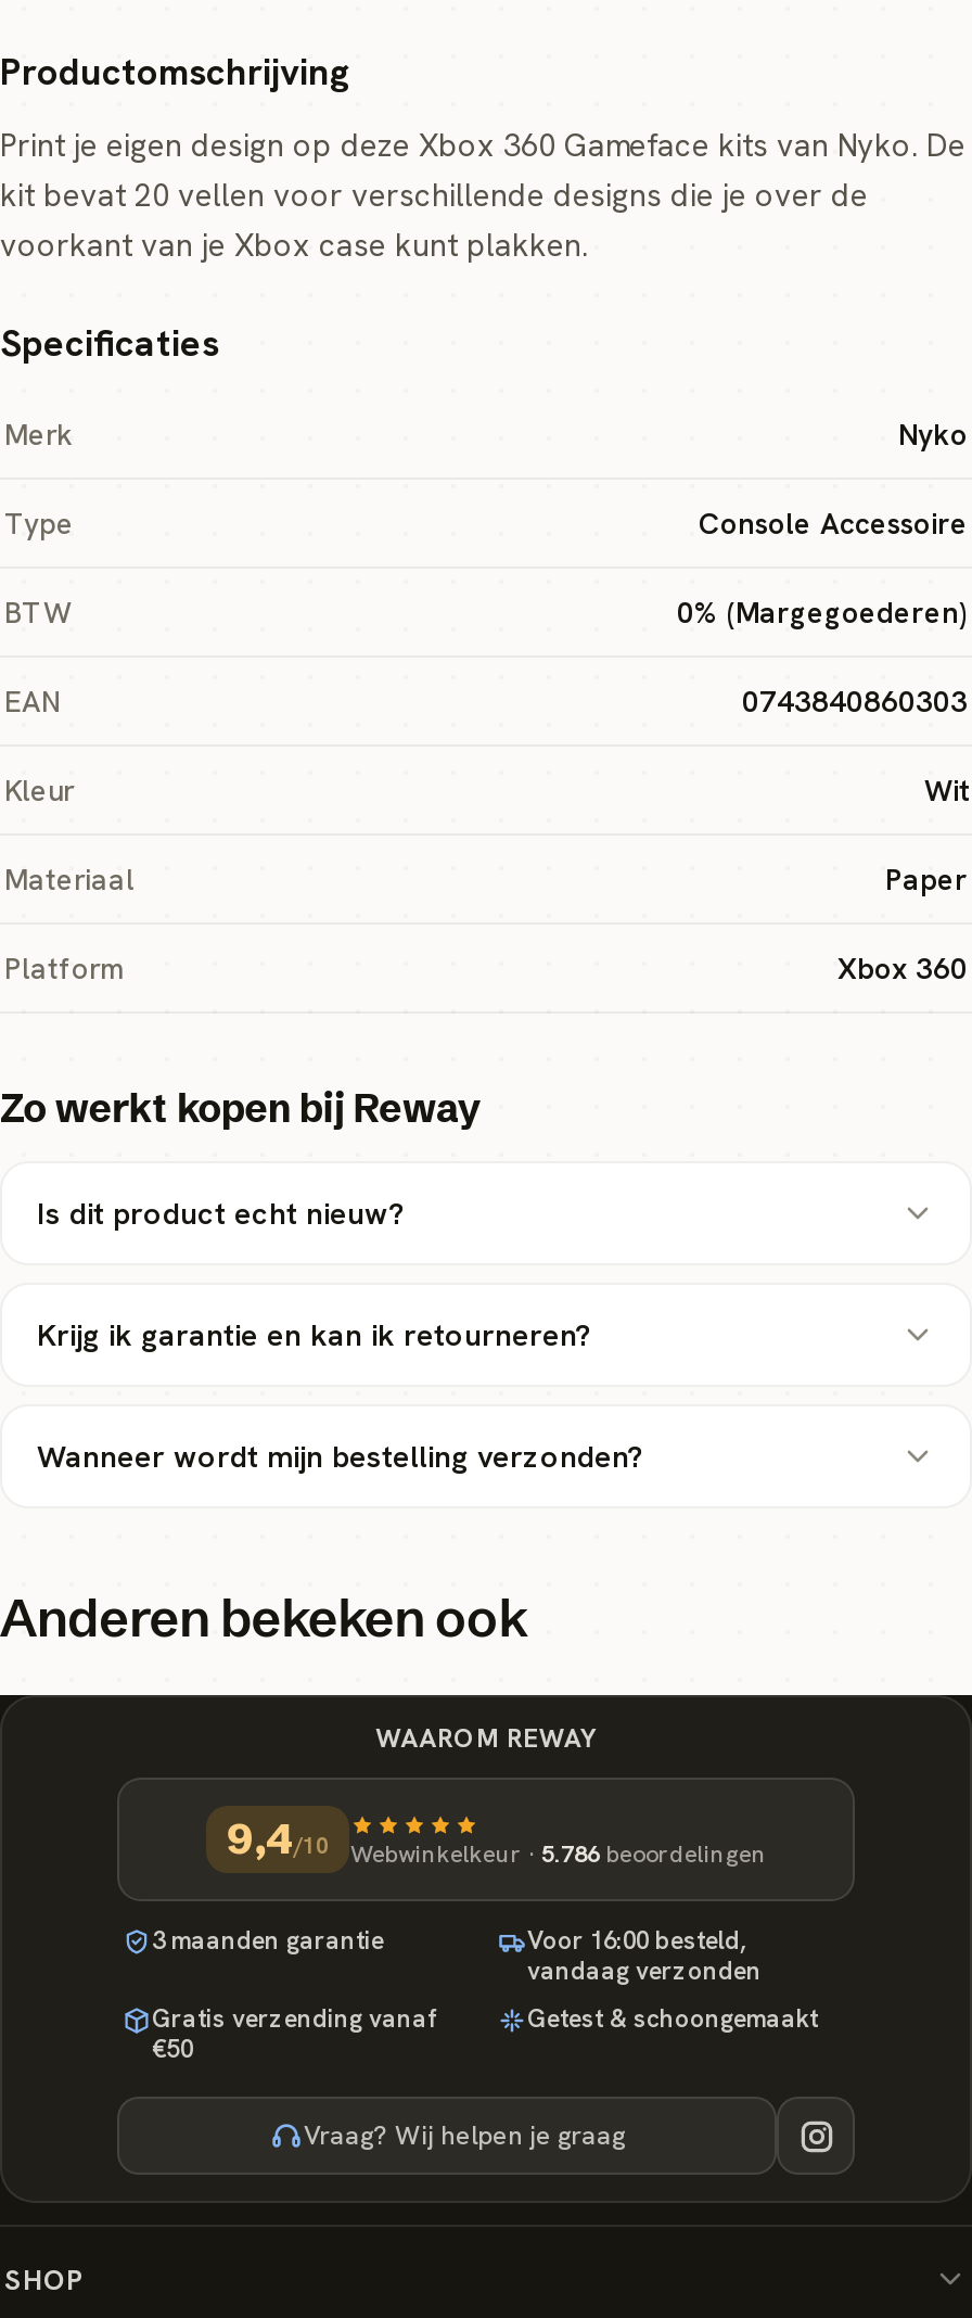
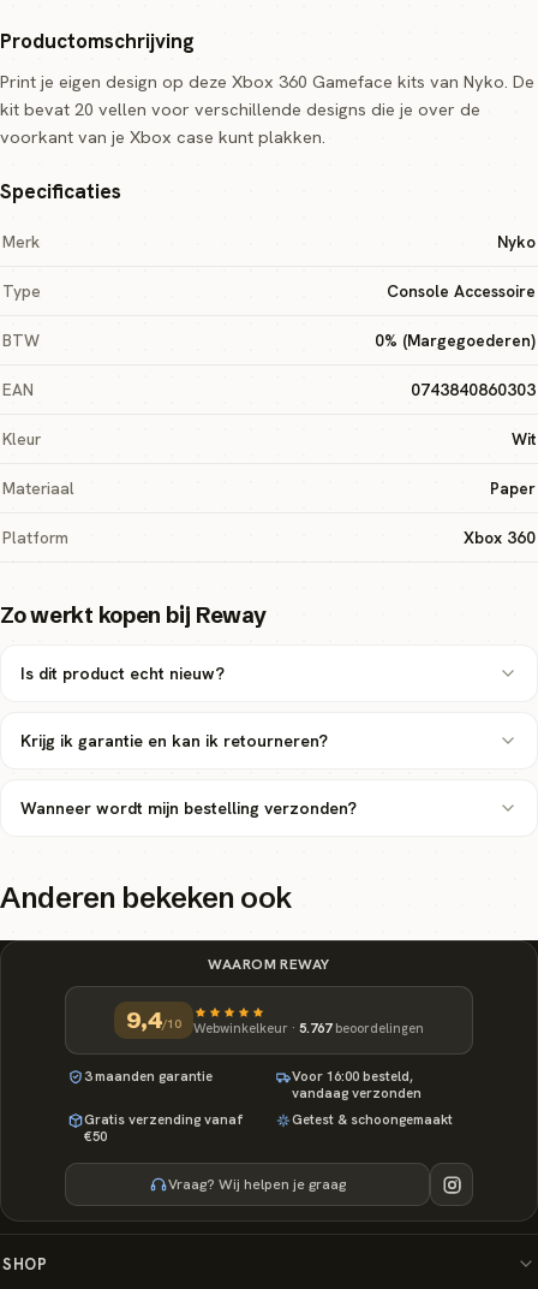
[350,1837,767,1868] Webwinkelkeur · 5.786 beoordelingen -> [194,1019,424,1036] Webwinkelkeur · 5.767 beoordelingen

